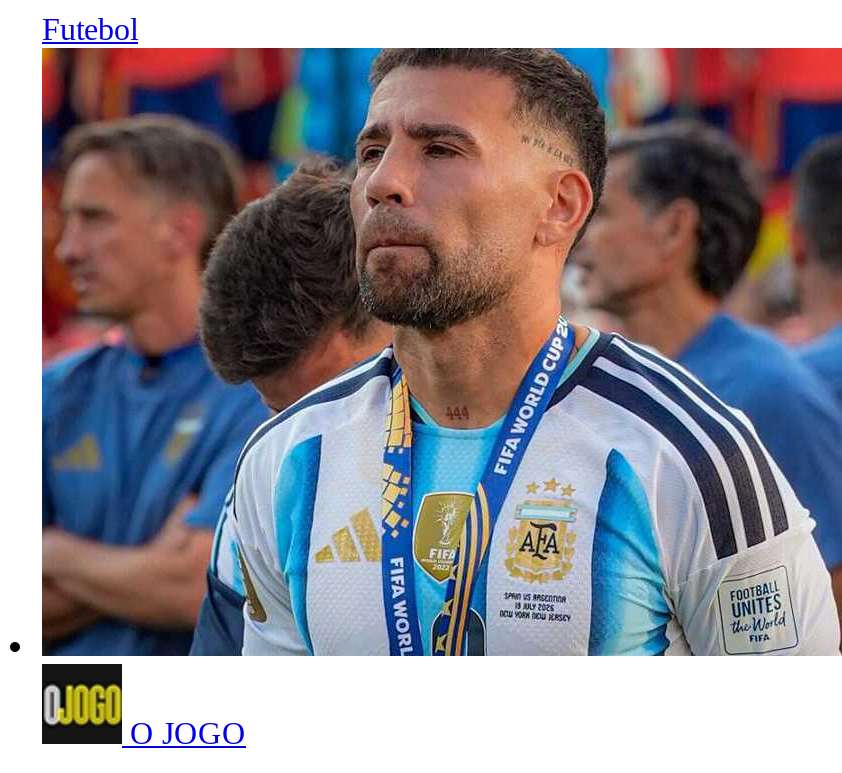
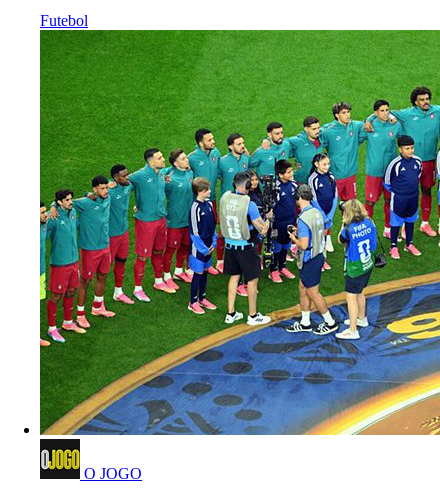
[40,46,836,658] [image] -> [39,29,437,436] [image]

